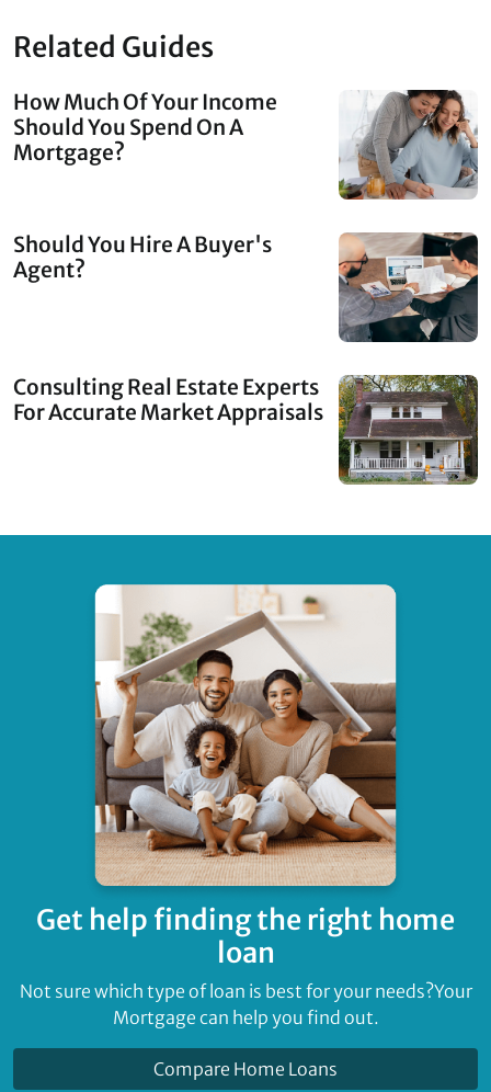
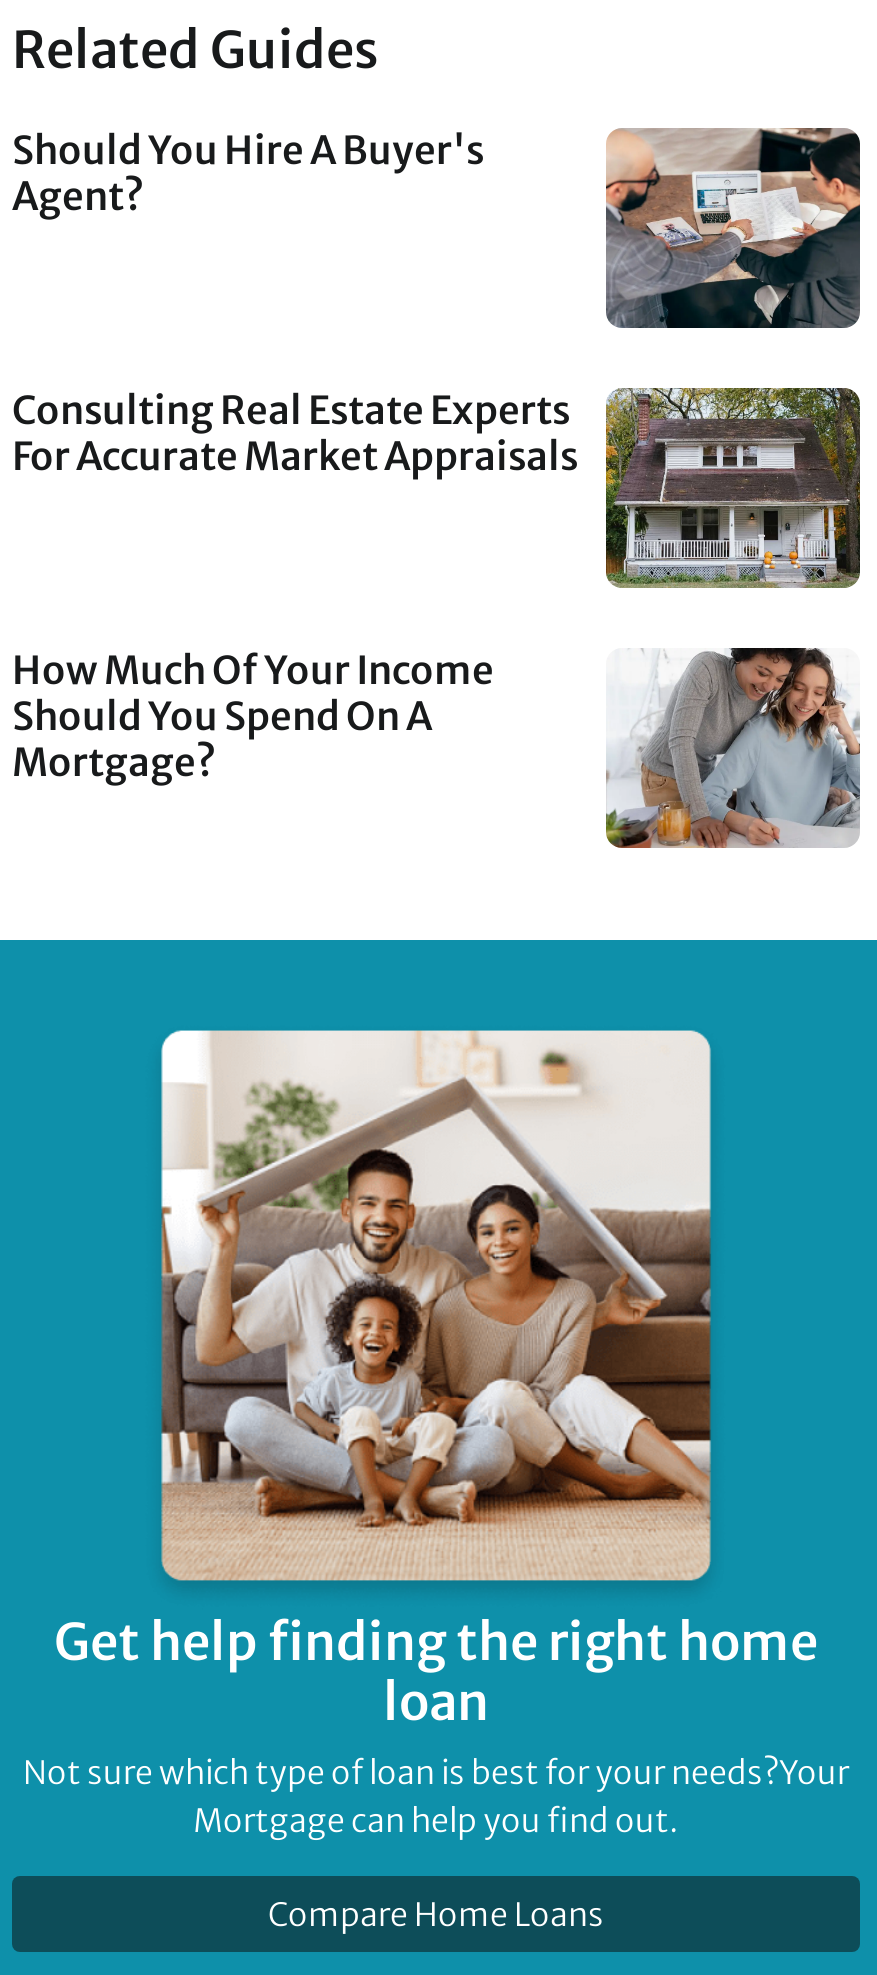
moved [13,89,277,166] -> [12,646,494,786]: How Much Of Your Income | Should You Spend On A | Mortgage?
moved [13,230,480,425] -> [12,124,864,480]: [image] | Should You Hire A Buyer's | Agent? | Consulting Real Estate Experts | For Accurate Market Appraisals
moved [336,373,479,486] -> [602,384,862,590]: [image]

